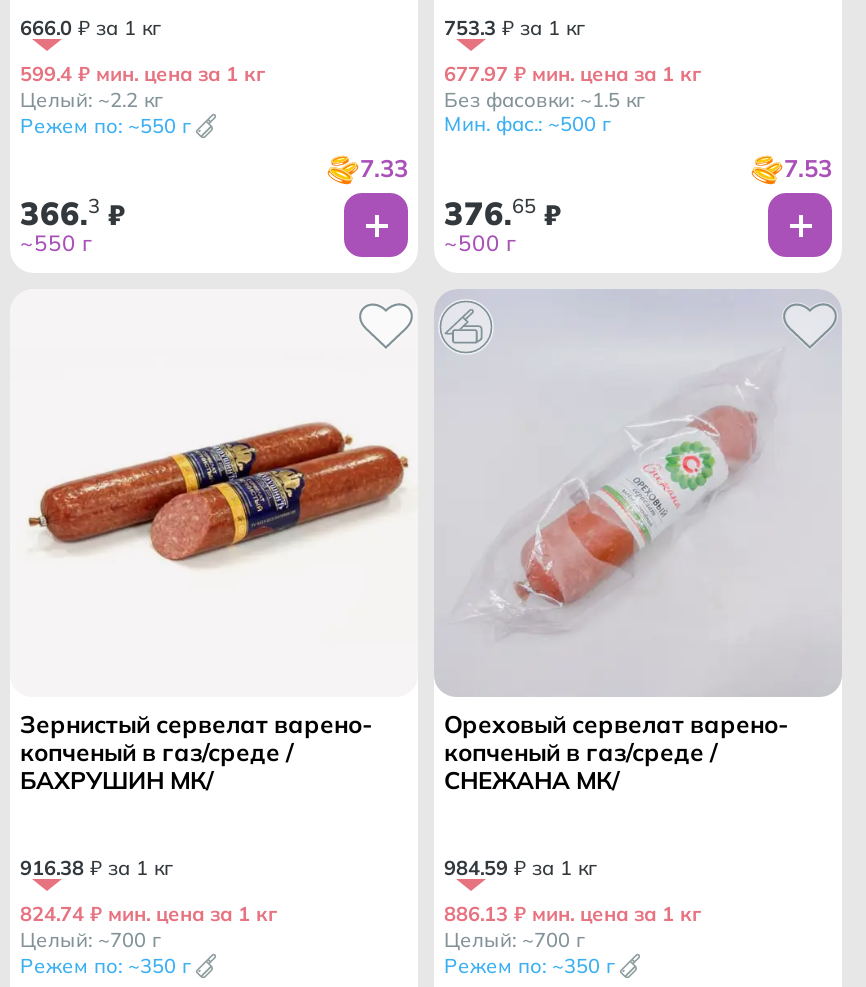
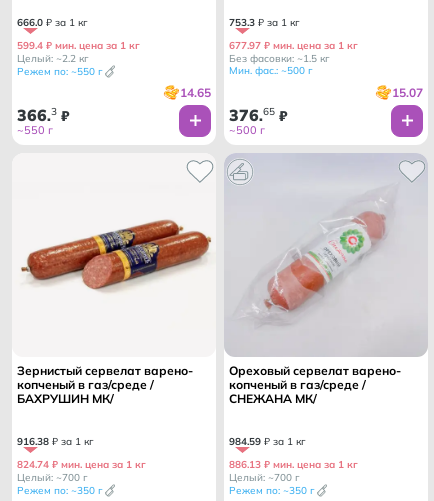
[360,154,408,184] 7.33 -> [180,85,211,100] 14.65
[784,154,832,184] 7.53 -> [392,85,423,100] 15.07

